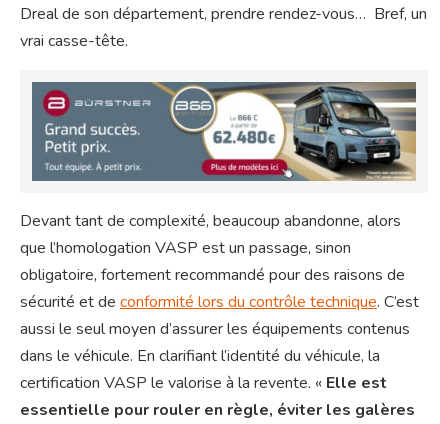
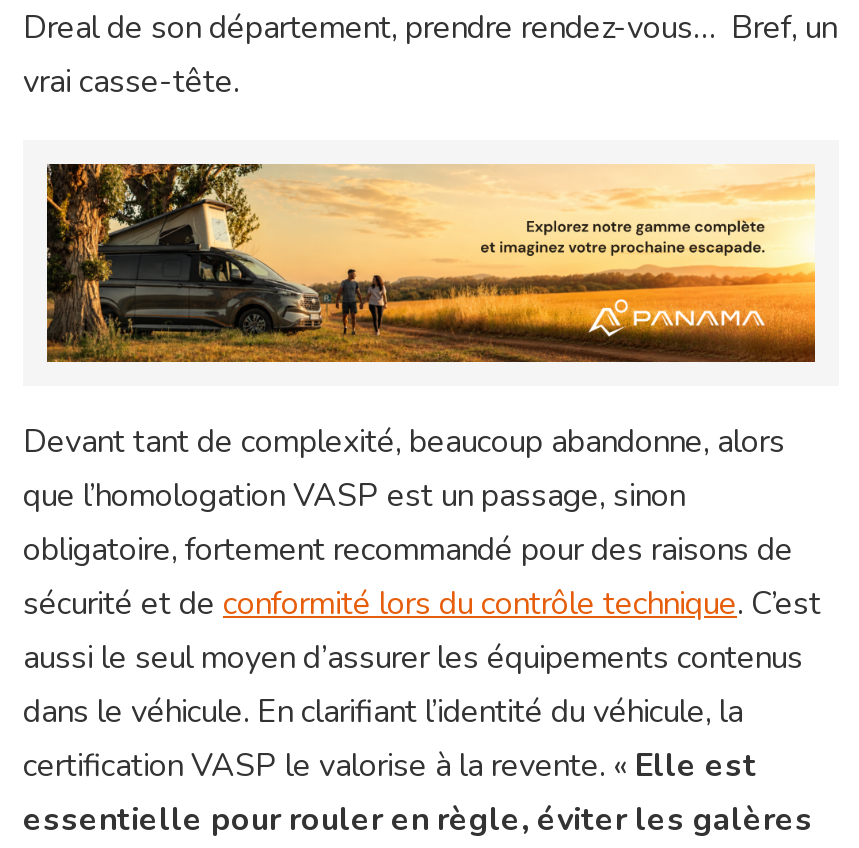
[31,81,417,182] [image] -> [45,162,815,364] [image]

